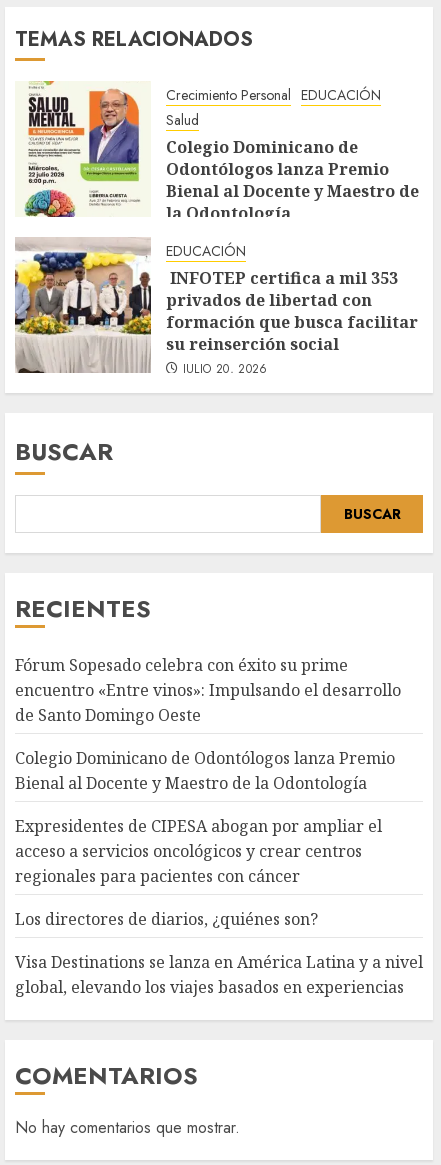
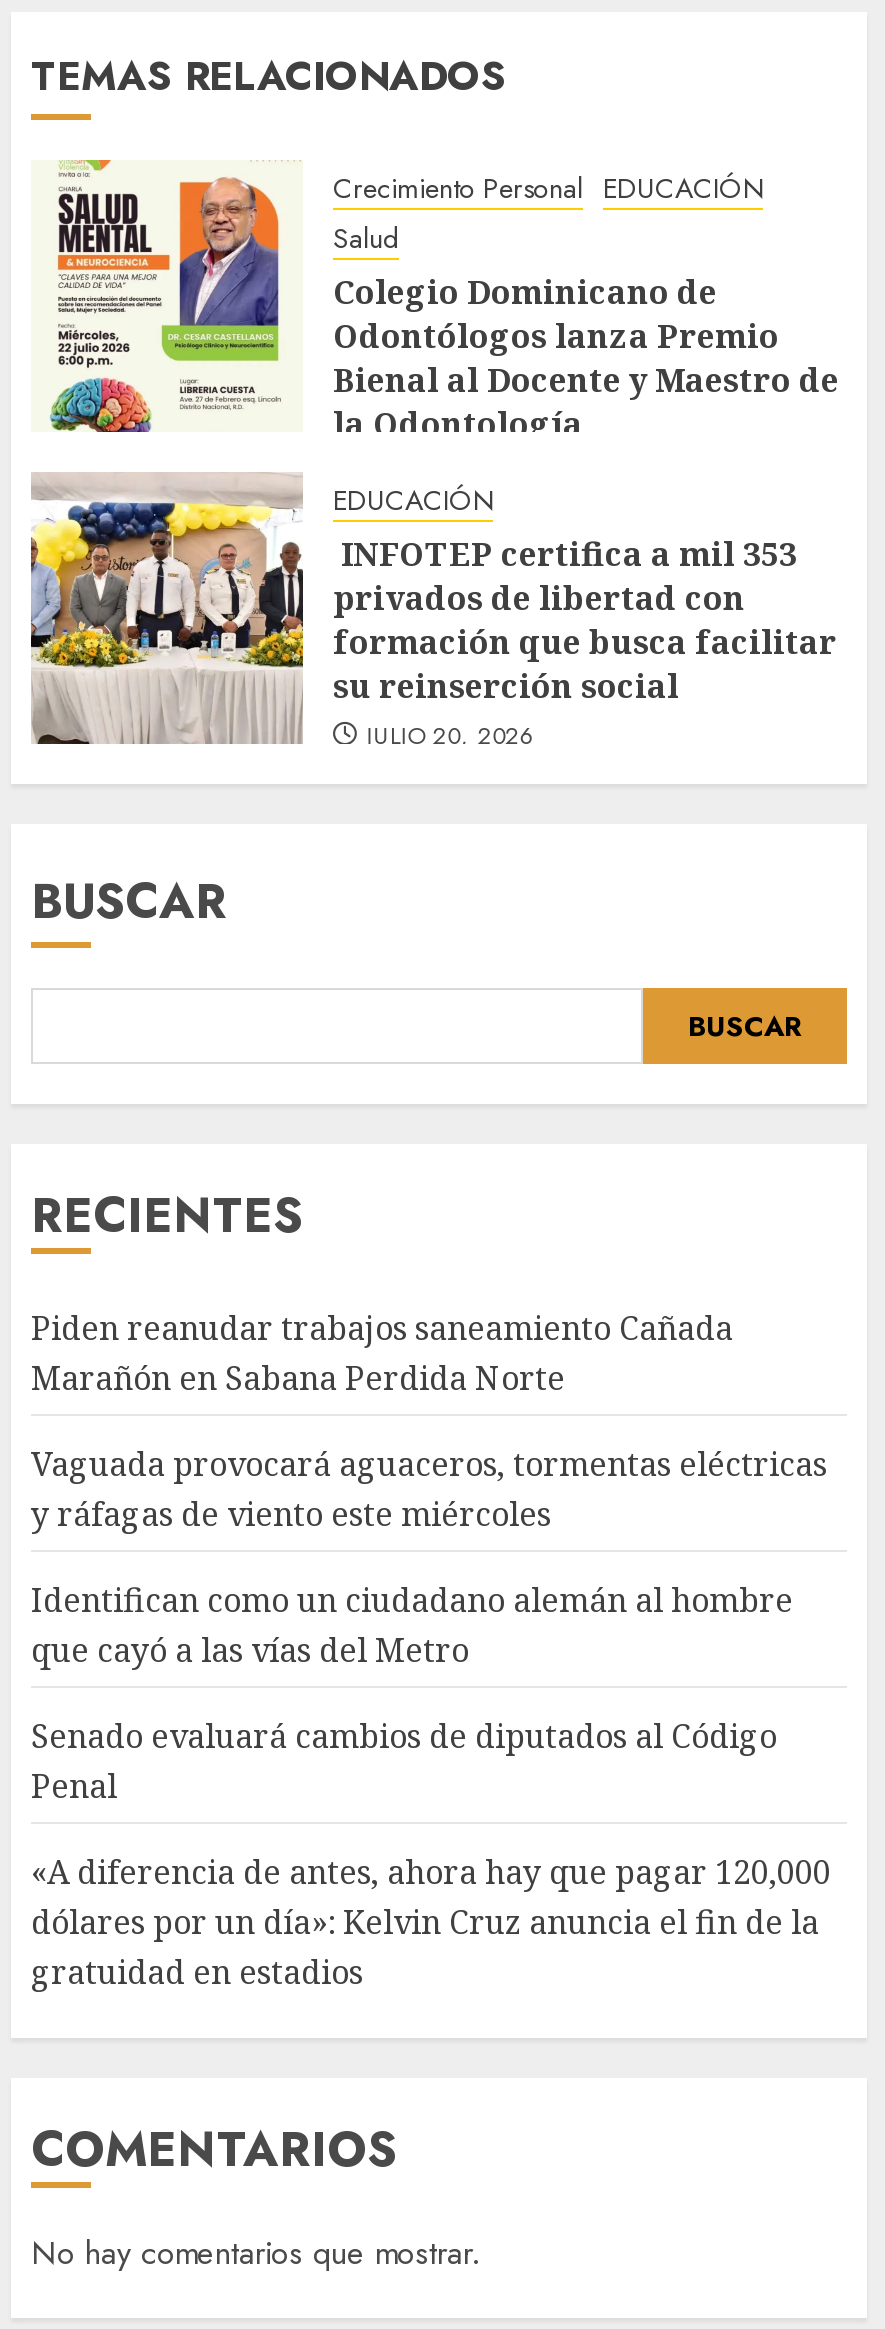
[15,654,401,726] Fórum Sopesado celebra con éxito su prime | encuentro «Entre vinos»: Impulsando el desarrollo | de Santo Domingo Oeste -> [31,1307,733,1401] Piden reanudar trabajos saneamiento Cañada | Marañón en Sabana Perdida Norte
[15,747,395,794] Colegio Dominicano de Odontólogos lanza Premio | Bienal al Docente y Maestro de la Odontología -> [31,1443,827,1537] Vaguada provocará aguaceros, tormentas eléctricas | y ráfagas de viento este miércoles
[15,815,382,887] Expresidentes de CIPESA abogan por ampliar el | acceso a servicios oncológicos y crear centros | regionales para pacientes con cáncer -> [31,1579,793,1673] Identifican como un ciudadano alemán al hombre | que cayó a las vías del Metro
[15,908,318,930] Los directores de diarios, ¿quiénes son? -> [31,1715,777,1809] Senado evaluará cambios de diputados al Código | Penal
[15,951,423,998] Visa Destinations se lanza en América Latina y a nivel | global, elevando los viajes basados en experiencias -> [31,1851,831,1995] «A diferencia de antes, ahora hay que pagar 120,000 | dólares por un día»: Kelvin Cruz anuncia el fin de la | gratuidad en estadios

